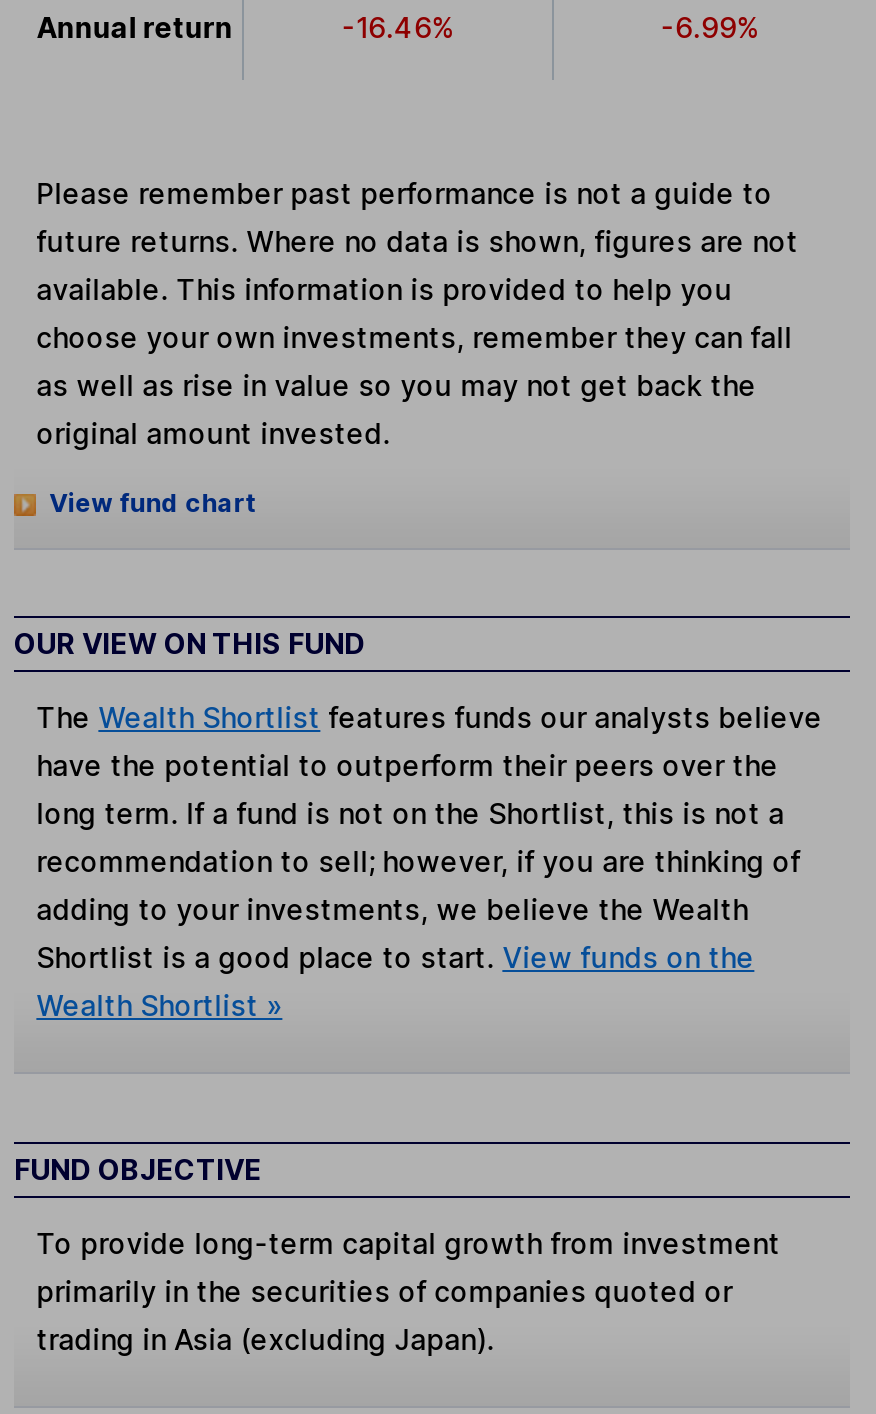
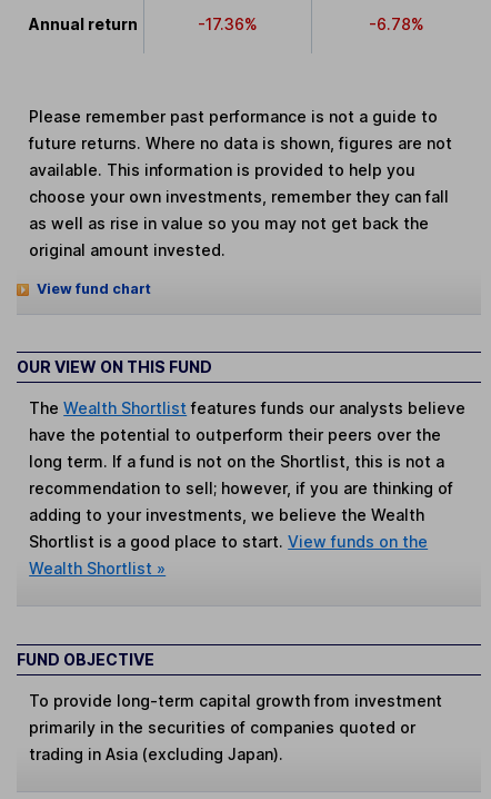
[342,10,456,44] -16.46% -> [198,15,258,34] -17.36%
[661,10,761,44] -6.99% -> [369,15,425,34] -6.78%

